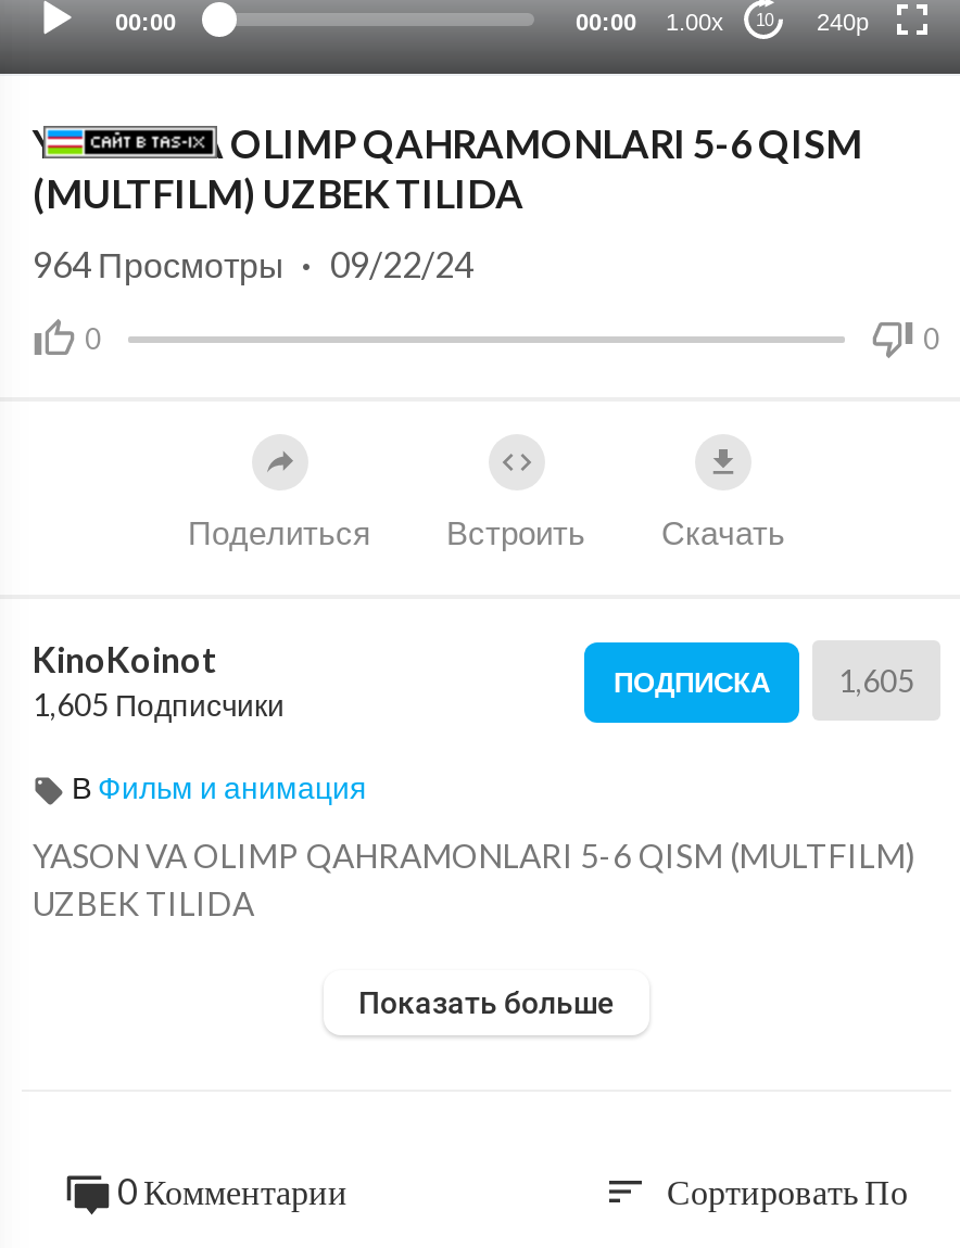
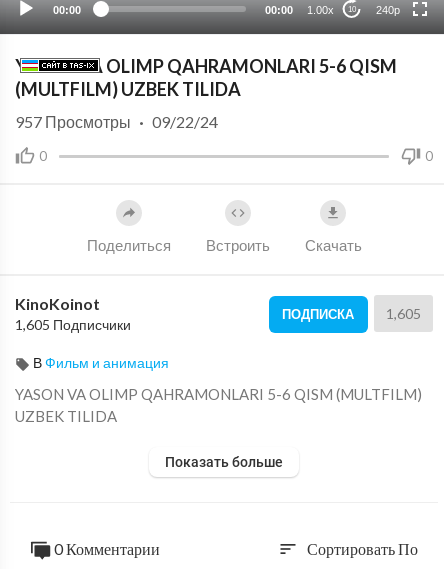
[33,243,473,284] 964 Просмотры · 09/22/24 -> [15,112,218,131] 957 Просмотры · 09/22/24

